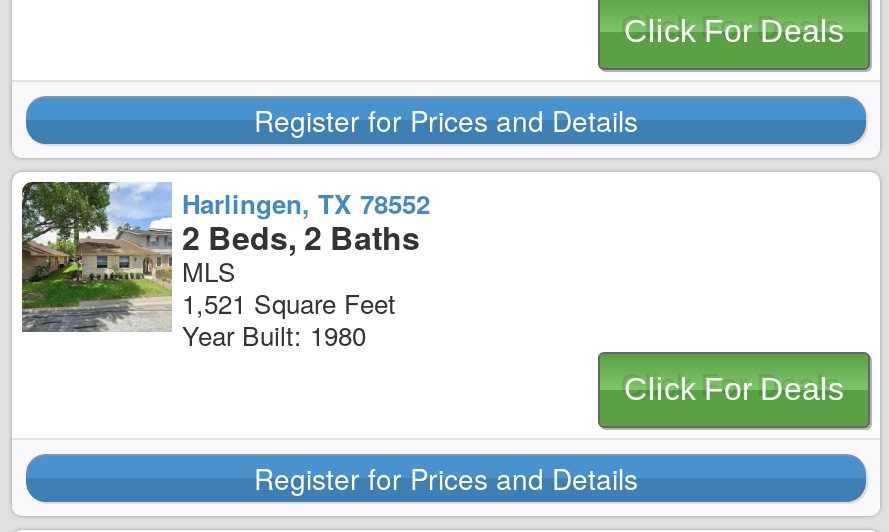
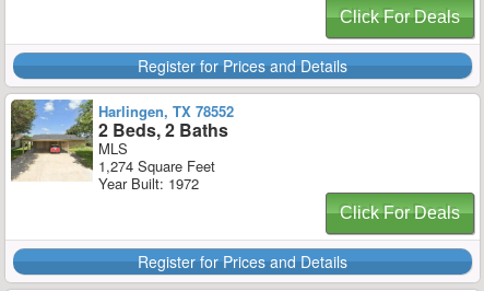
[20,180,396,334] [image] | 1,521 Square Feet -> [10,98,215,182] [image] | 1,274 Square Feet
[182,316,366,354] Year Built: 1980 -> [98,173,199,194] Year Built: 1972

